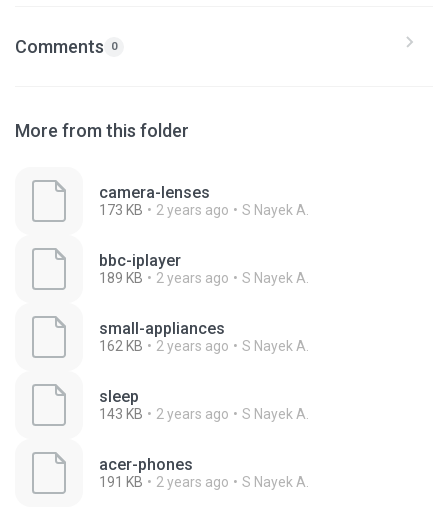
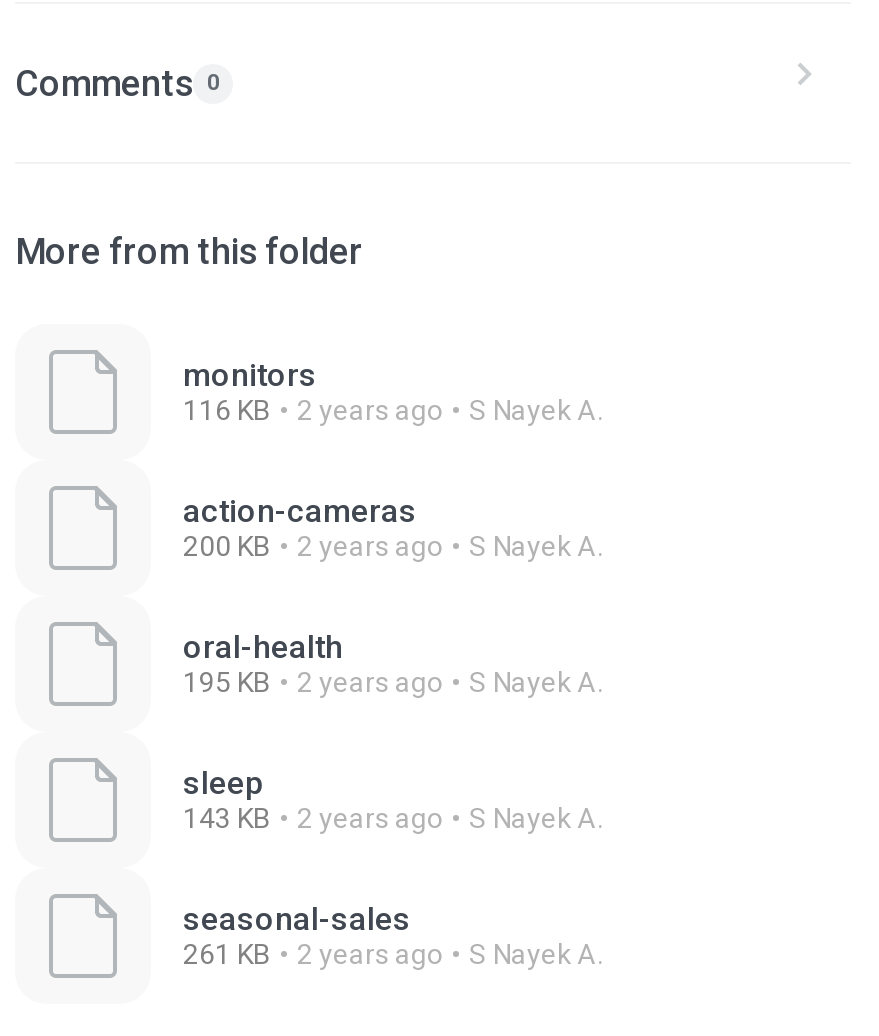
[99,183,210,218] camera-lenses | 173 KB -> [183,356,317,426] monitors | 116 KB
[99,251,181,286] bbc-iplayer | 189 KB -> [183,492,417,562] action-cameras | 200 KB
[99,319,225,354] small-appliances | 162 KB -> [183,628,343,698] oral-health | 195 KB
[99,455,193,490] acer-phones | 191 KB -> [183,900,411,970] seasonal-sales | 261 KB

